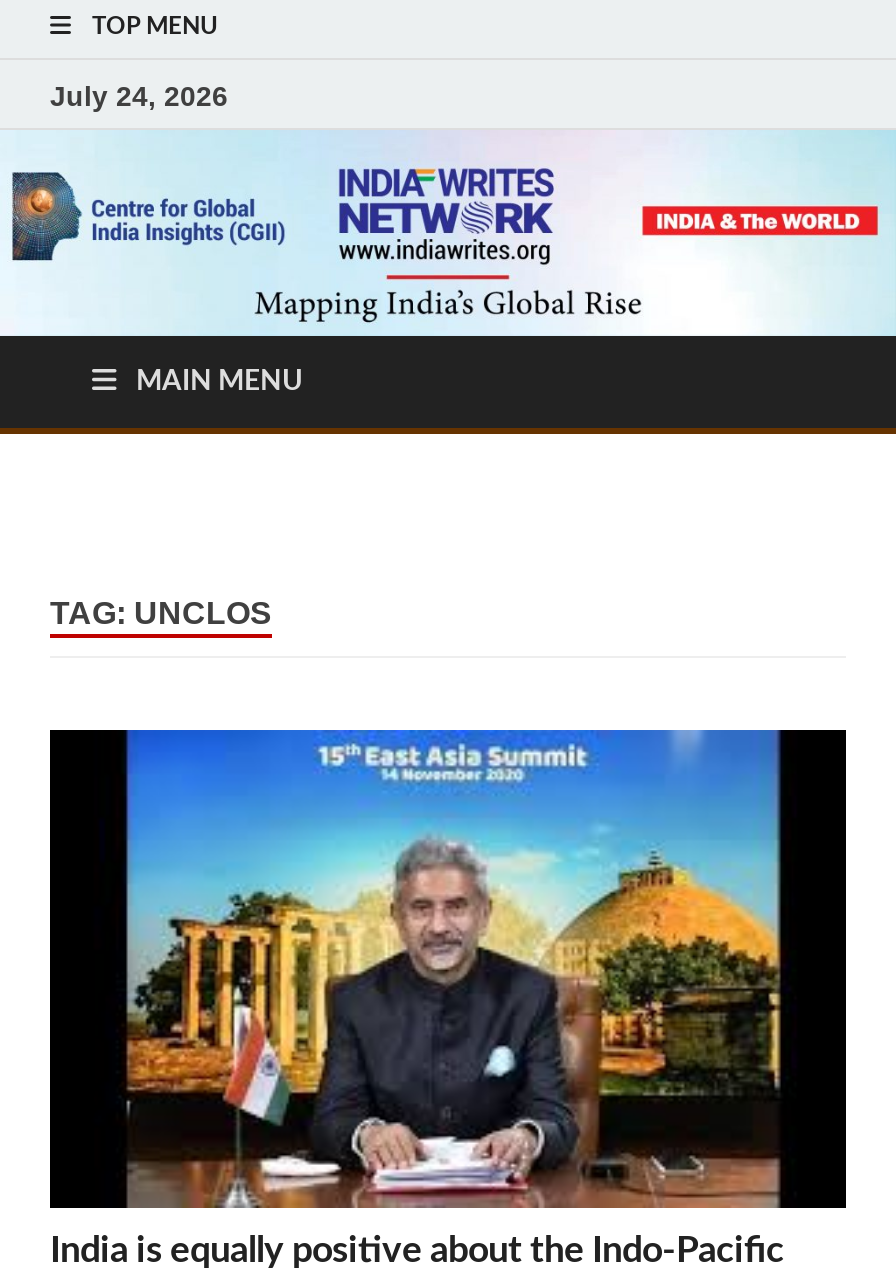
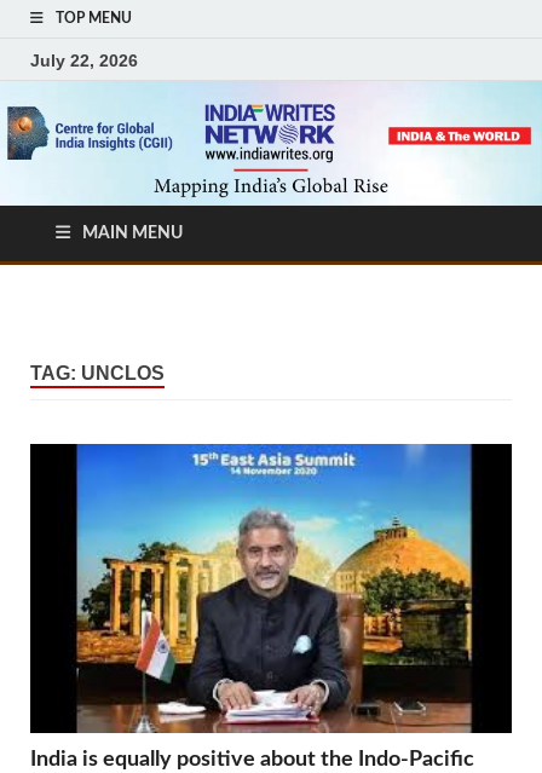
[50,79,228,111] July 24, 2026 -> [30,50,138,70] July 22, 2026

